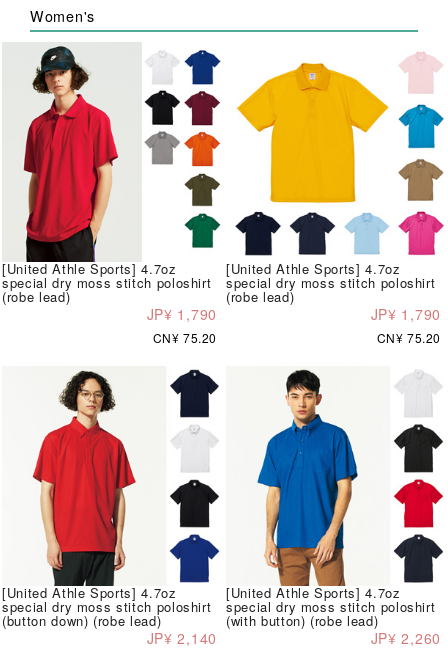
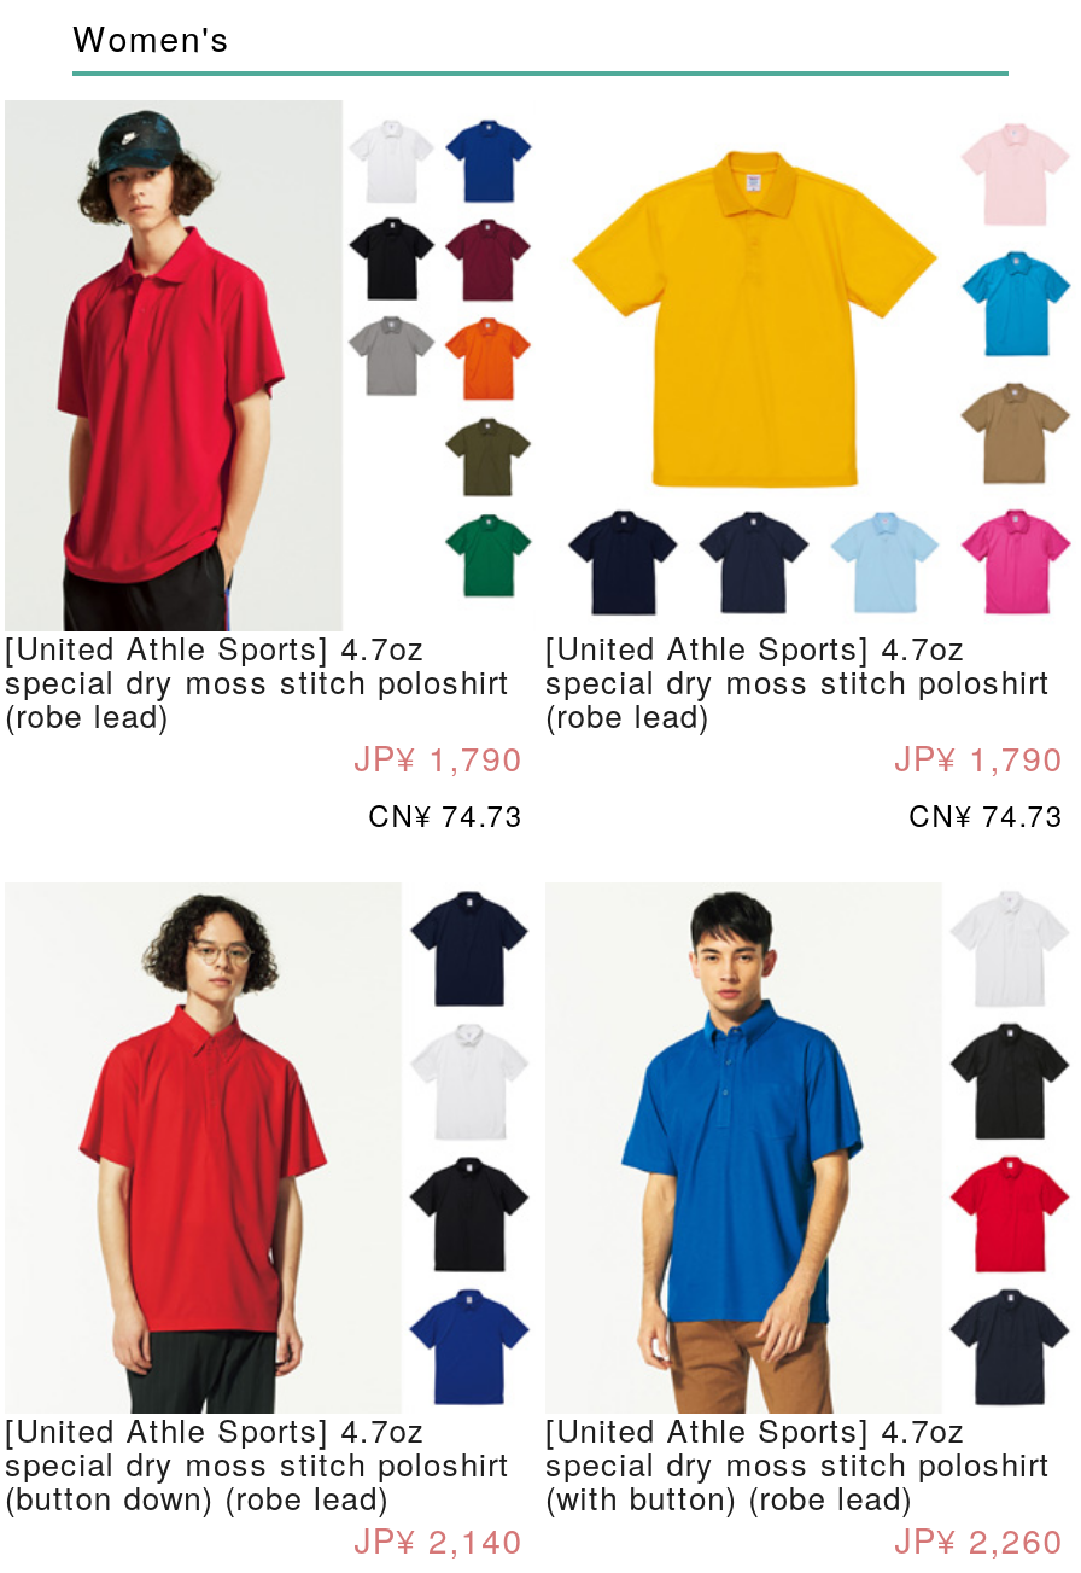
[153,329,217,346] CN¥ 75.20 -> [368,794,524,835] CN¥ 74.73
[377,329,441,346] CN¥ 75.20 -> [909,794,1064,835] CN¥ 74.73

